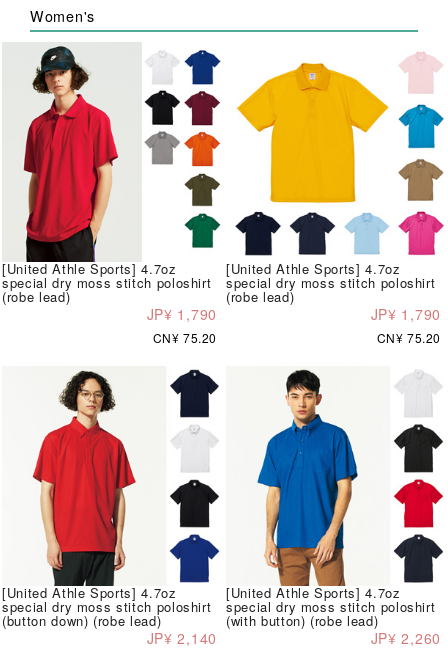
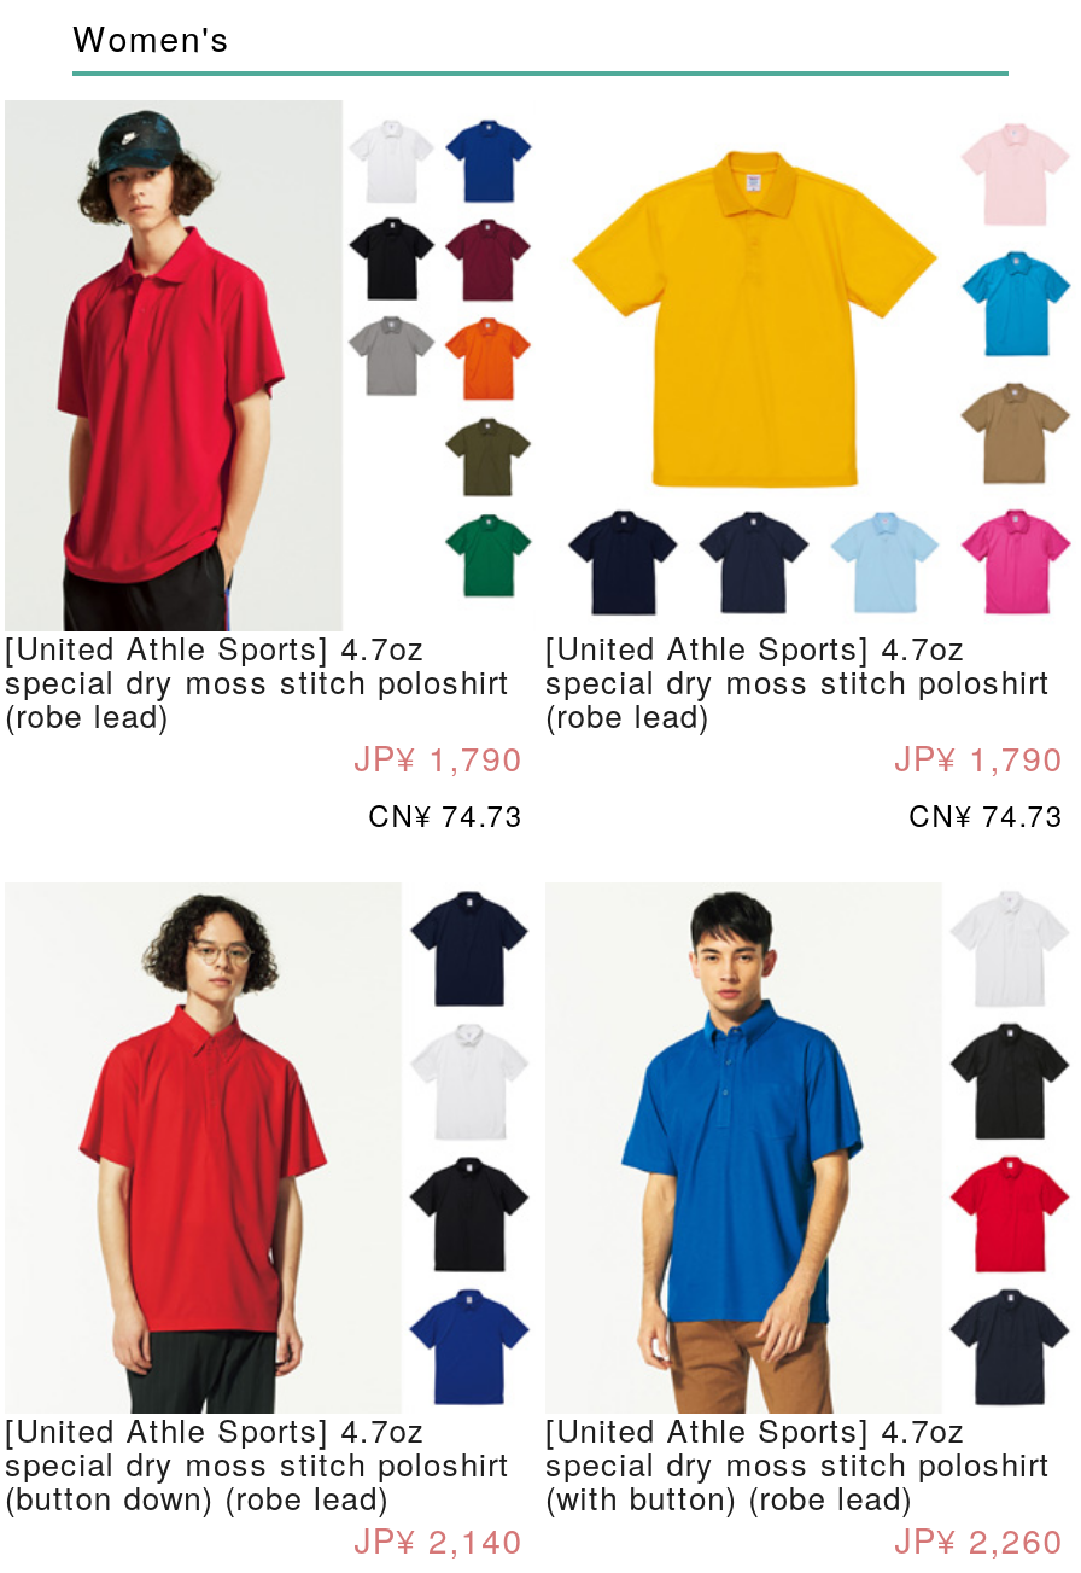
[153,329,217,346] CN¥ 75.20 -> [368,794,524,835] CN¥ 74.73
[377,329,441,346] CN¥ 75.20 -> [909,794,1064,835] CN¥ 74.73

